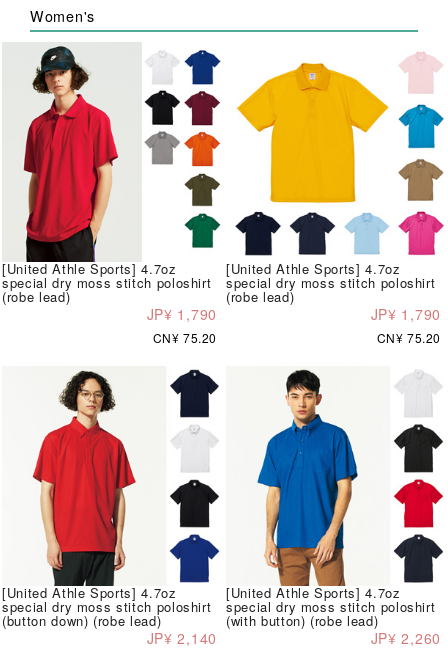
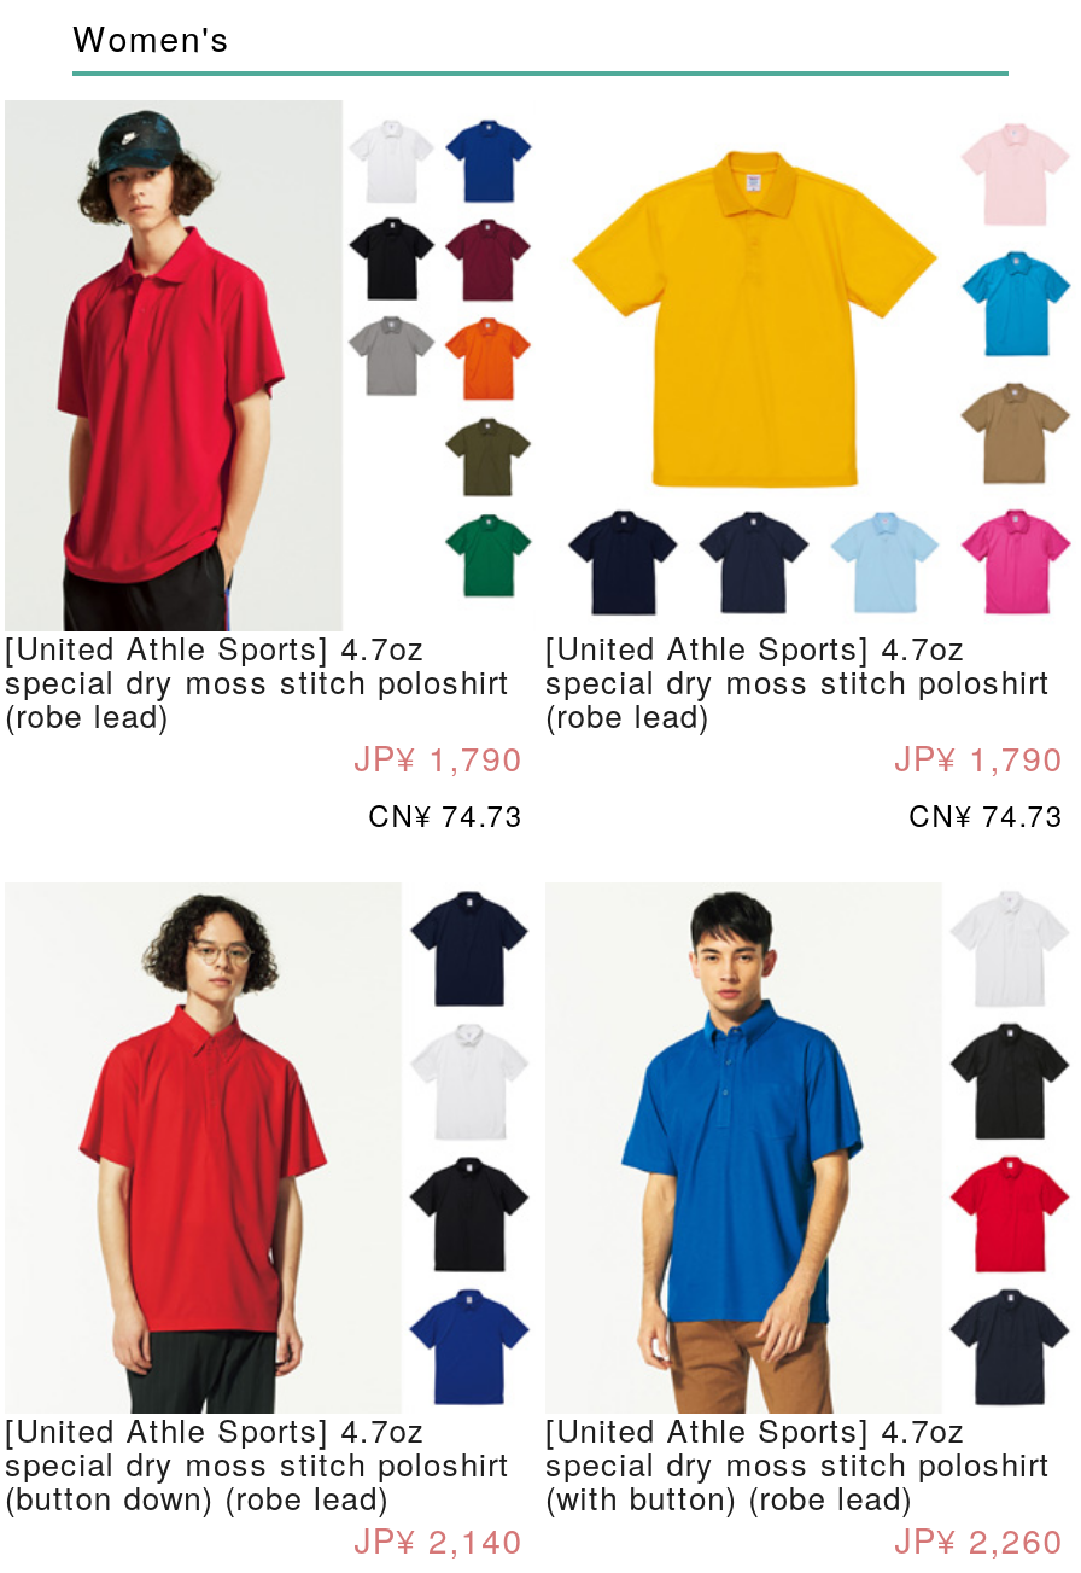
[153,329,217,346] CN¥ 75.20 -> [368,794,524,835] CN¥ 74.73
[377,329,441,346] CN¥ 75.20 -> [909,794,1064,835] CN¥ 74.73

